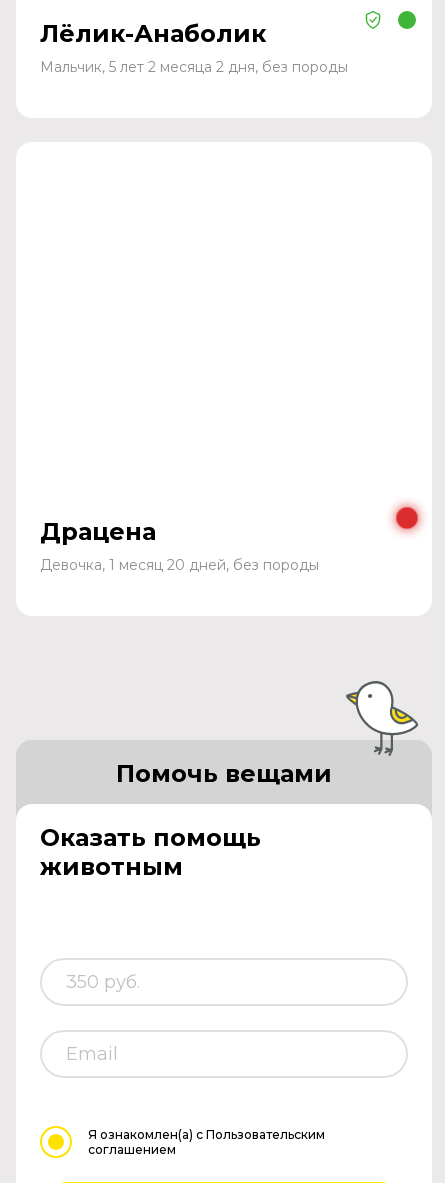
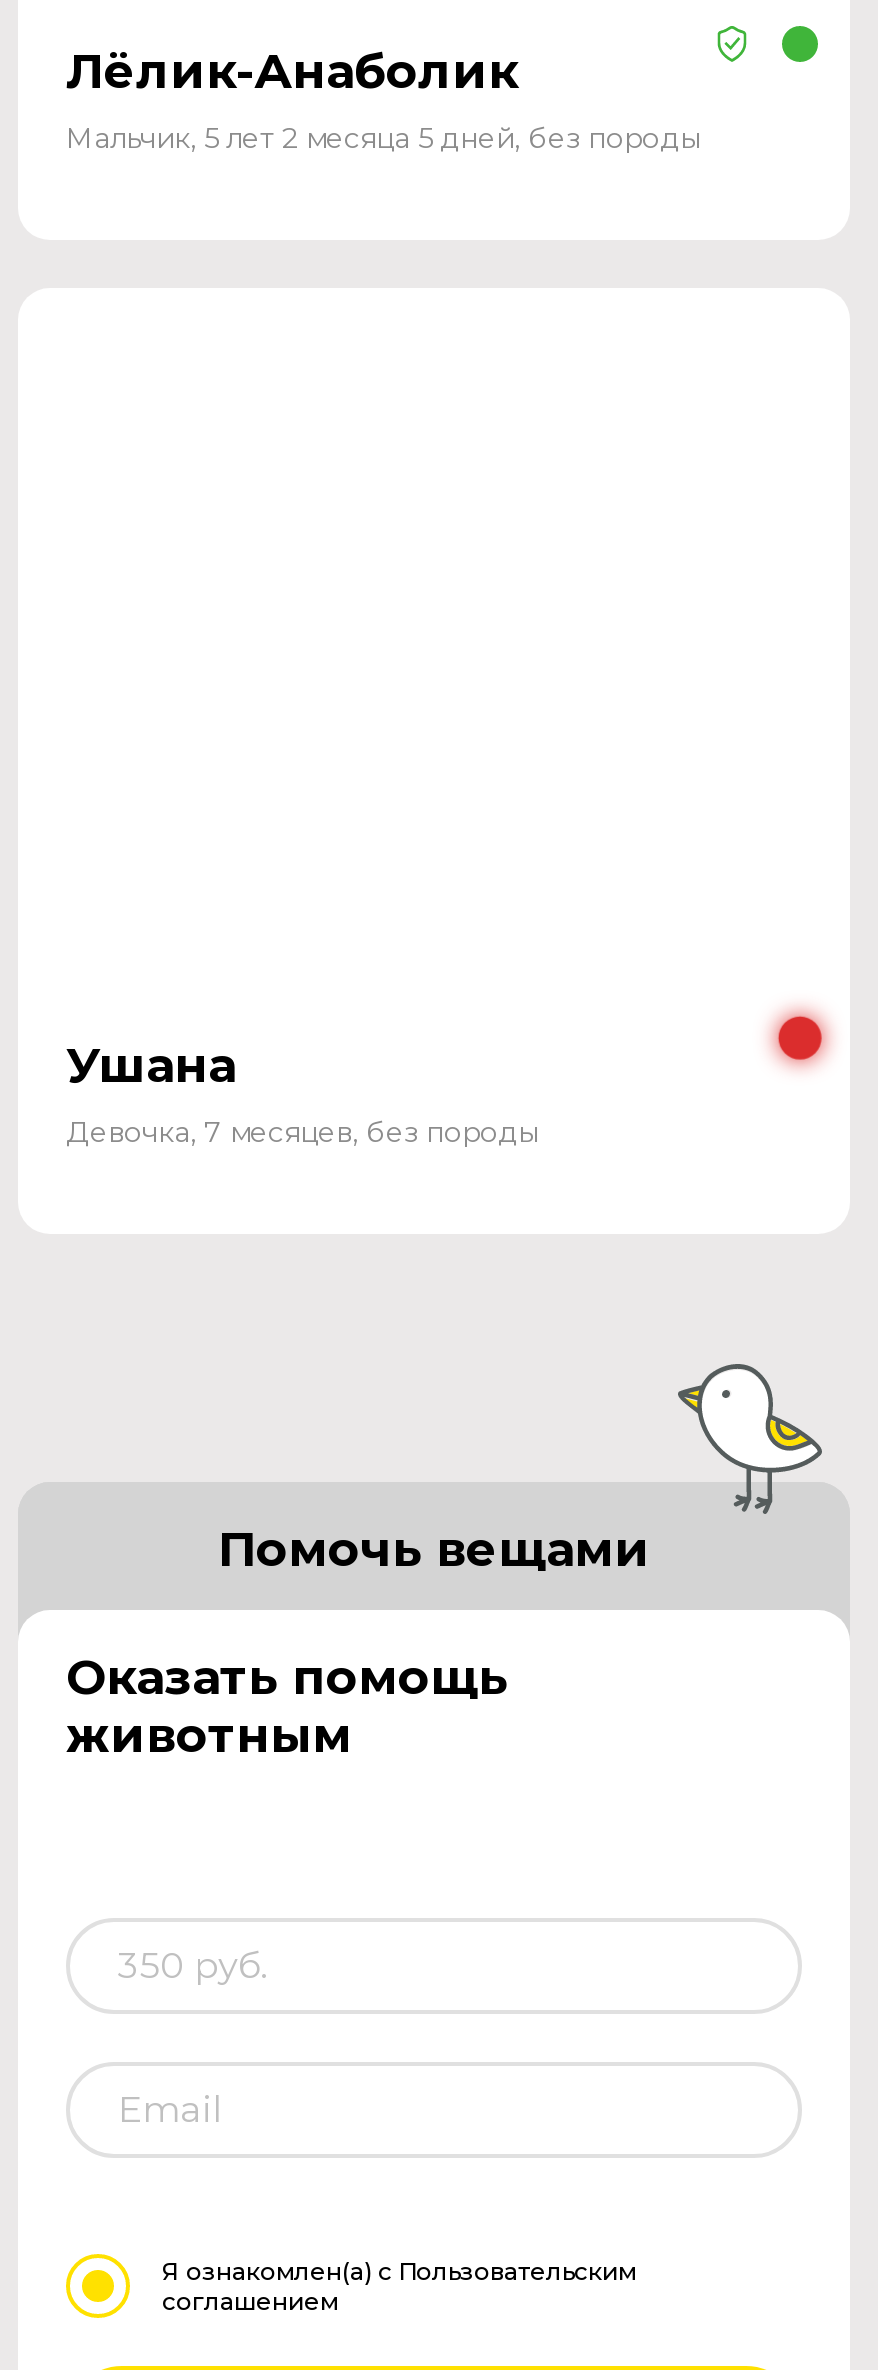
[40,58,348,76] Мальчик, 5 лет 2 месяца 2 дня, без породы -> [66,121,700,157] Мальчик, 5 лет 2 месяца 5 дней, без породы
[40,517,319,574] Драцена | Девочка, 1 месяц 20 дней, без породы -> [66,1037,538,1151] Ушана | Девочка, 7 месяцев, без породы

